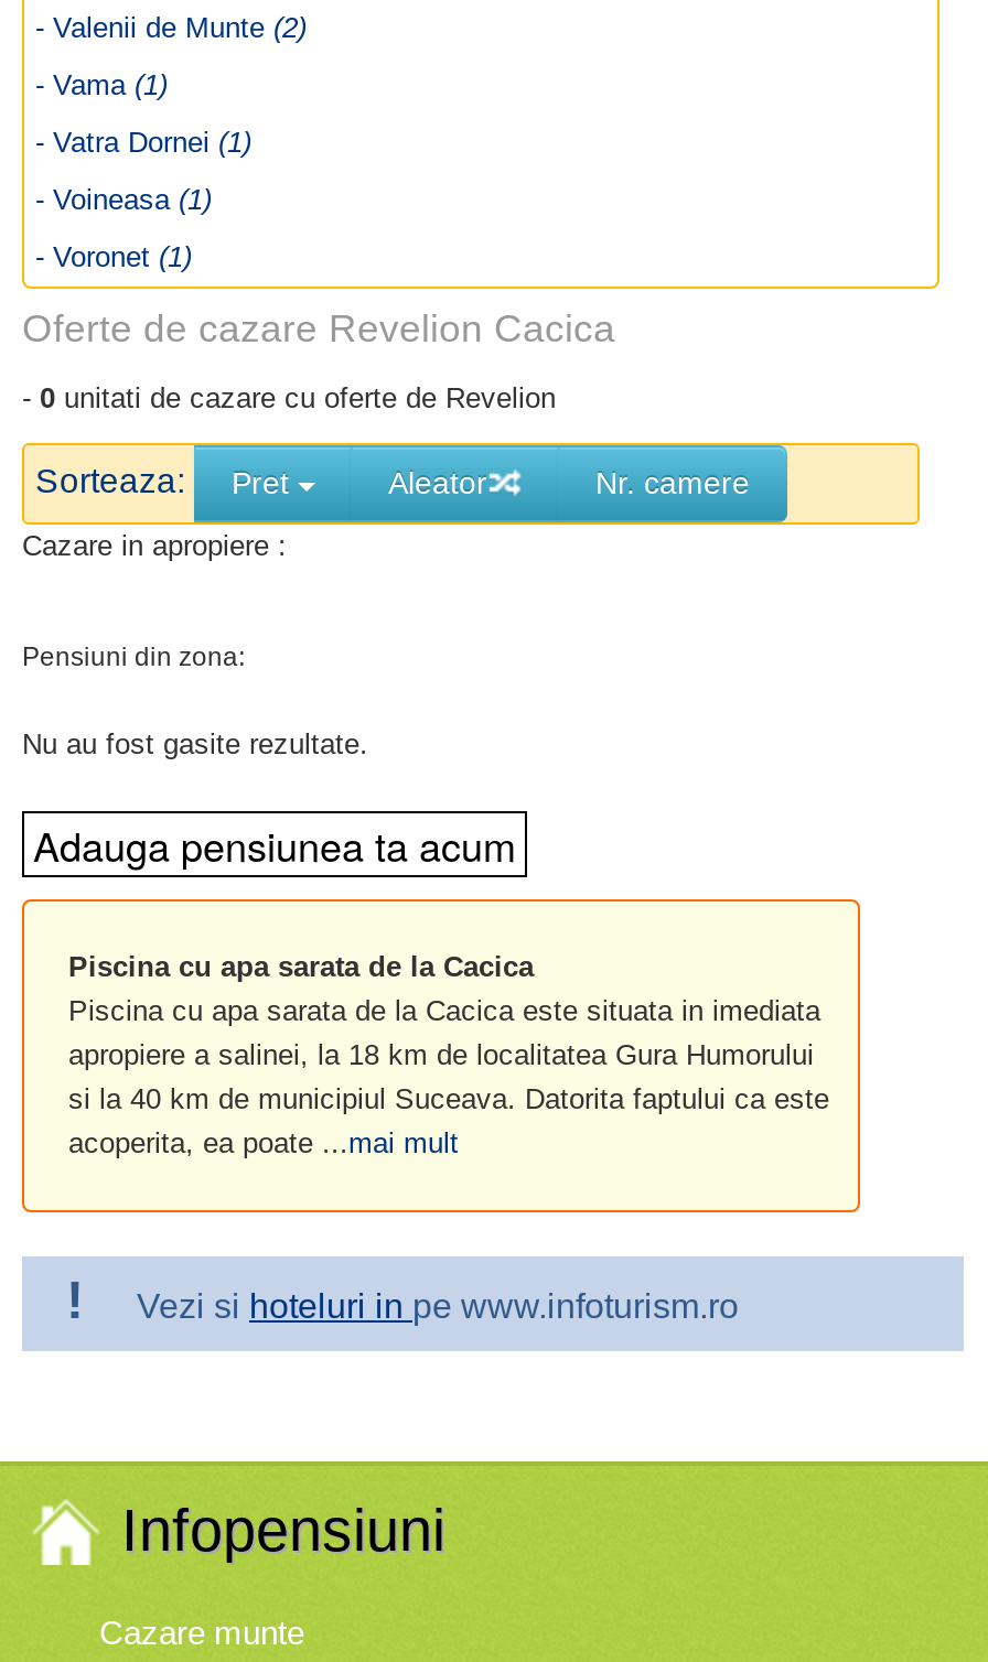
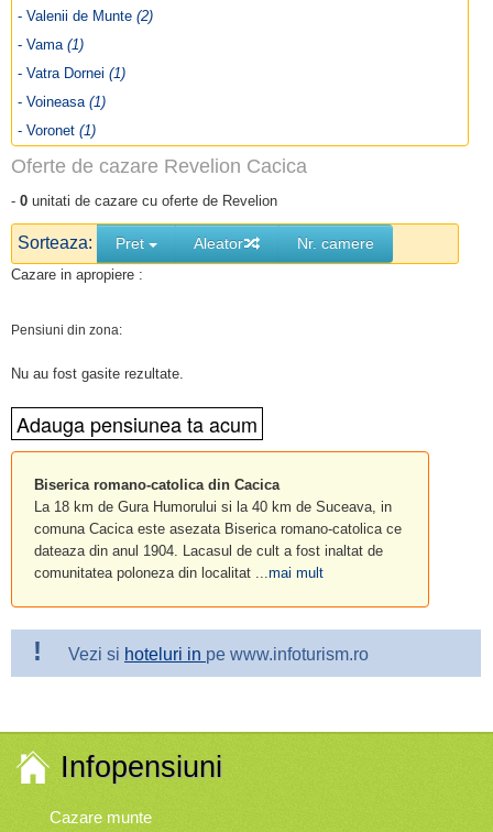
[68,950,829,1159] Piscina cu apa sarata de la Cacica | Piscina cu apa sarata de la Cacica este situata in imediata | apropiere a salinei, la 18 km de localitatea Gura Humorului | si la 40 km de municipiul Suceava. Datorita faptului ca este | acoperita, ea poate ...mai mult -> [34,477,402,581] Biserica romano-catolica din Cacica | La 18 km de Gura Humorului si la 40 km de Suceava, in | comuna Cacica este asezata Biserica romano-catolica ce | dateaza din anul 1904. Lacasul de cult a fost inaltat de | comunitatea poloneza din localitat ...mai mult

